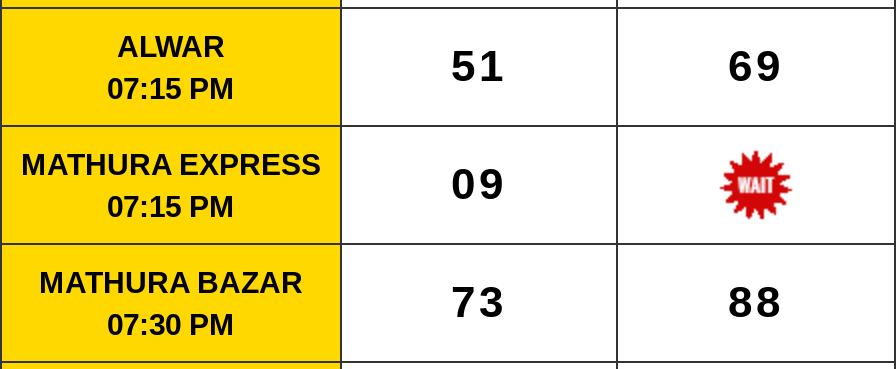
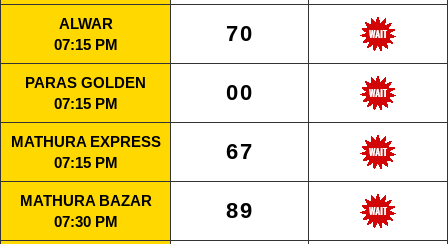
[451,40,784,90] 51 | 69 -> [25,21,253,112] 70 | PARAS GOLDEN | 07:15 PM | 00
[451,158,507,208] 09 -> [225,139,253,164] 67
[451,276,784,326] 73 | 88 -> [225,198,253,223] 89

